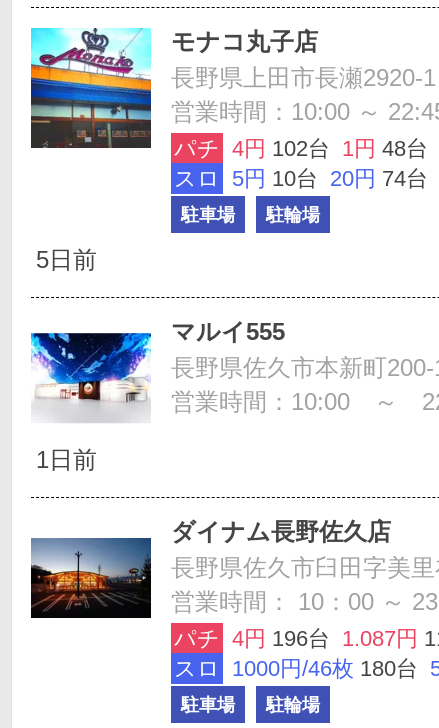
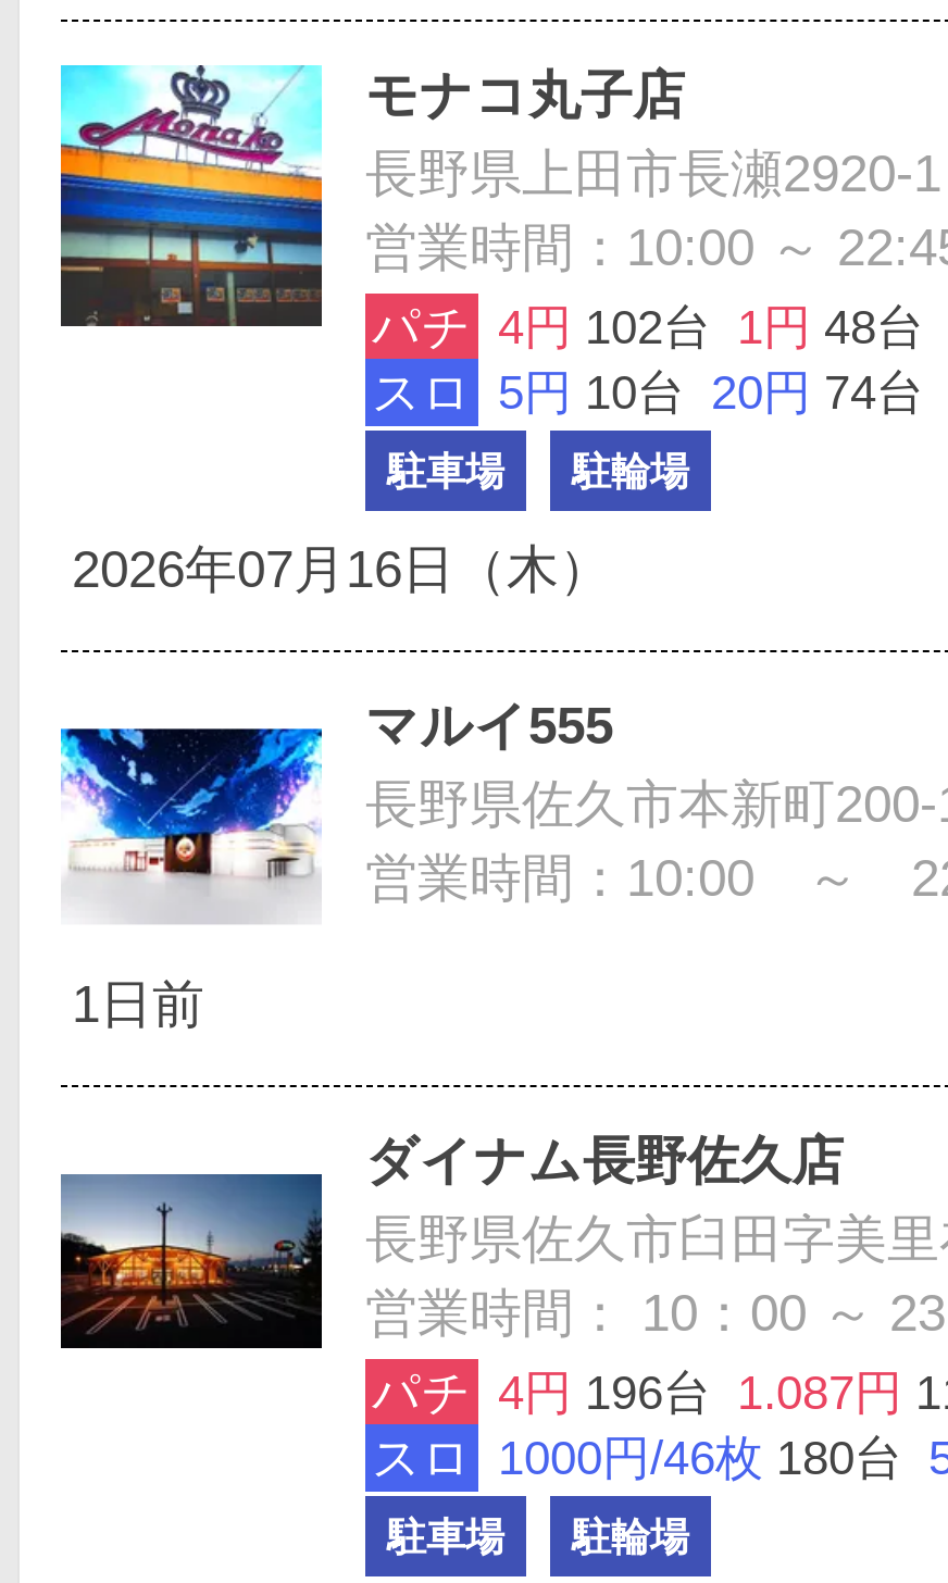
[36,246,97,273] 5日前 -> [72,539,611,598] 2026年07月16日（木）

